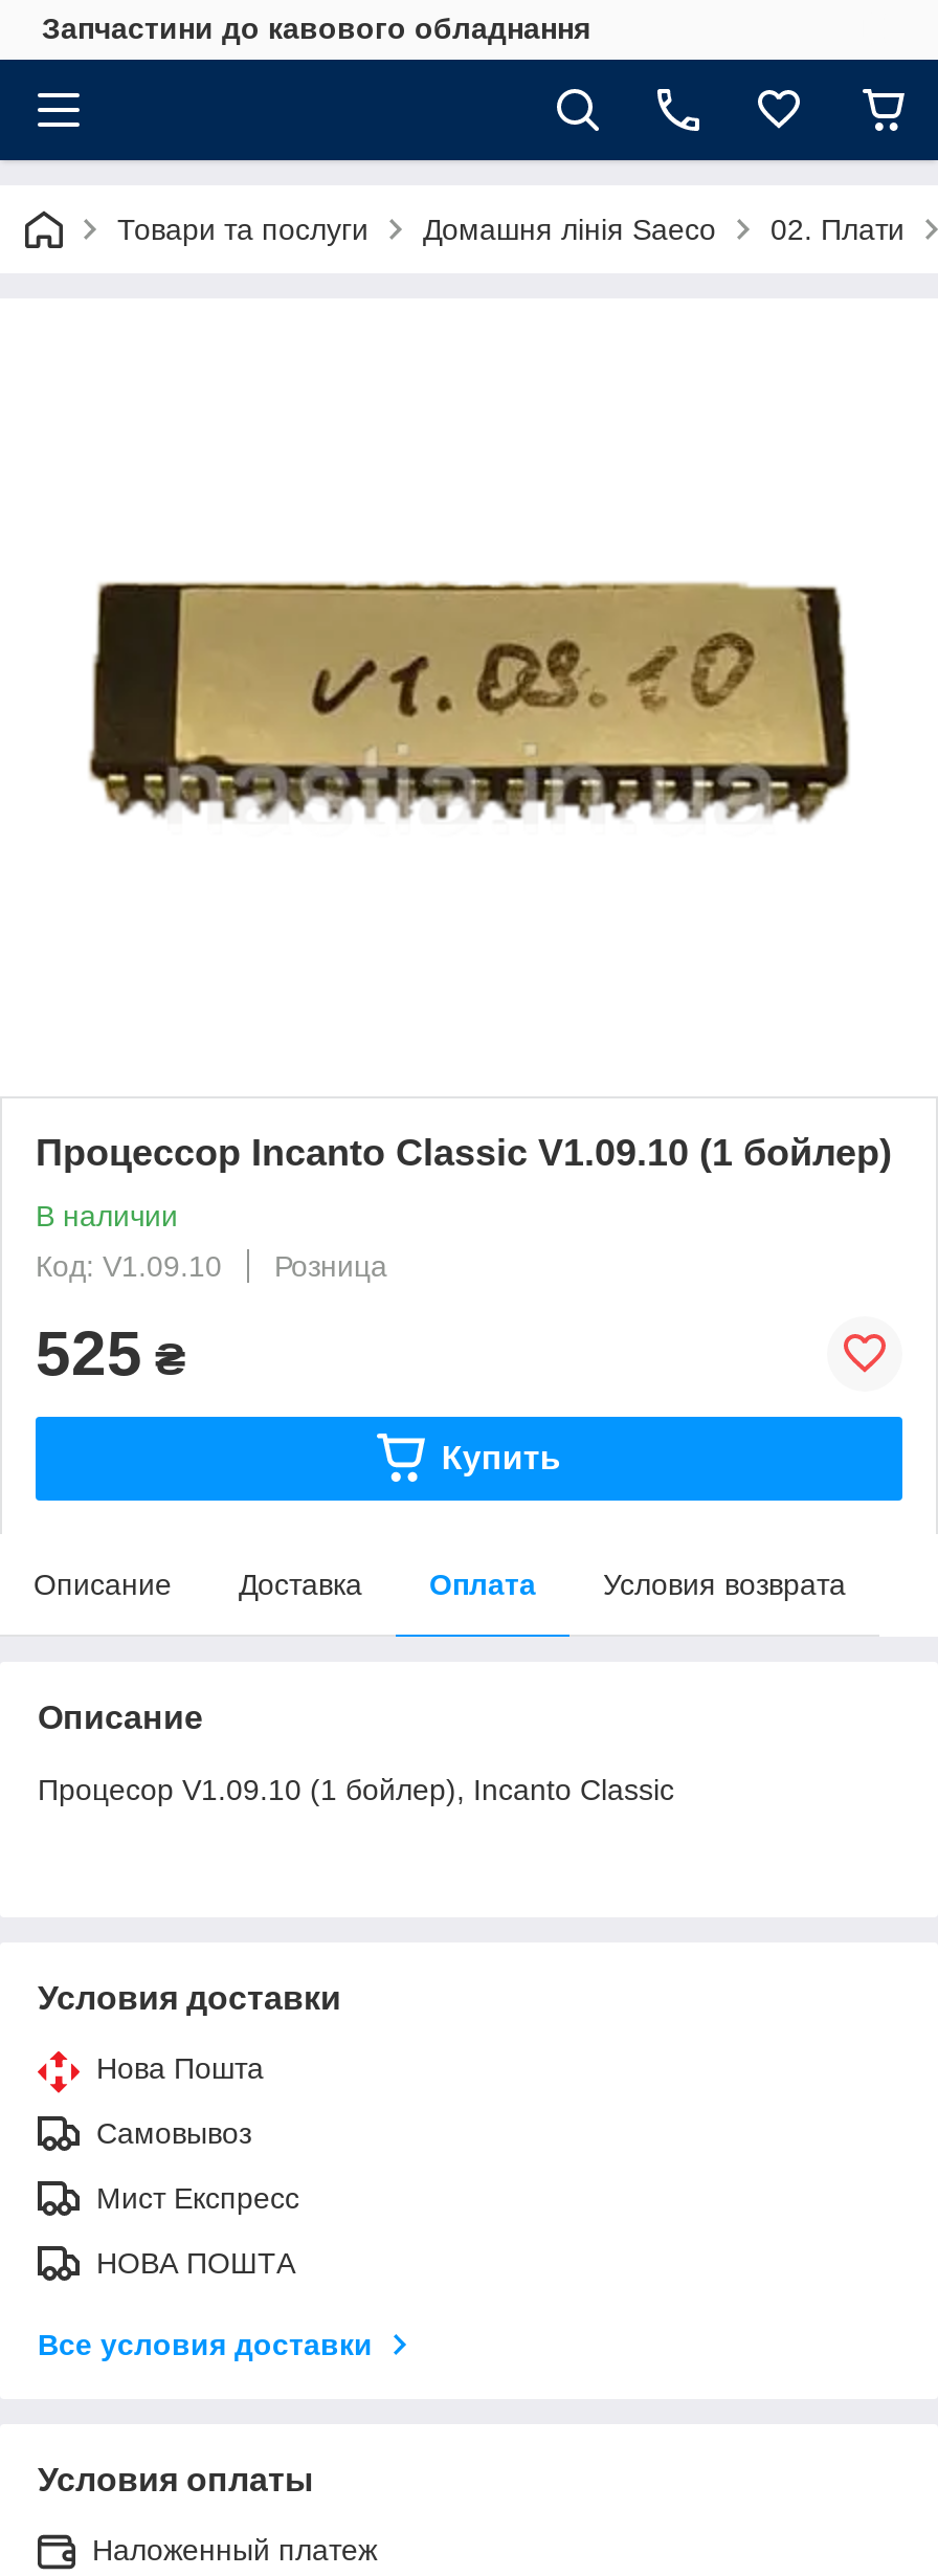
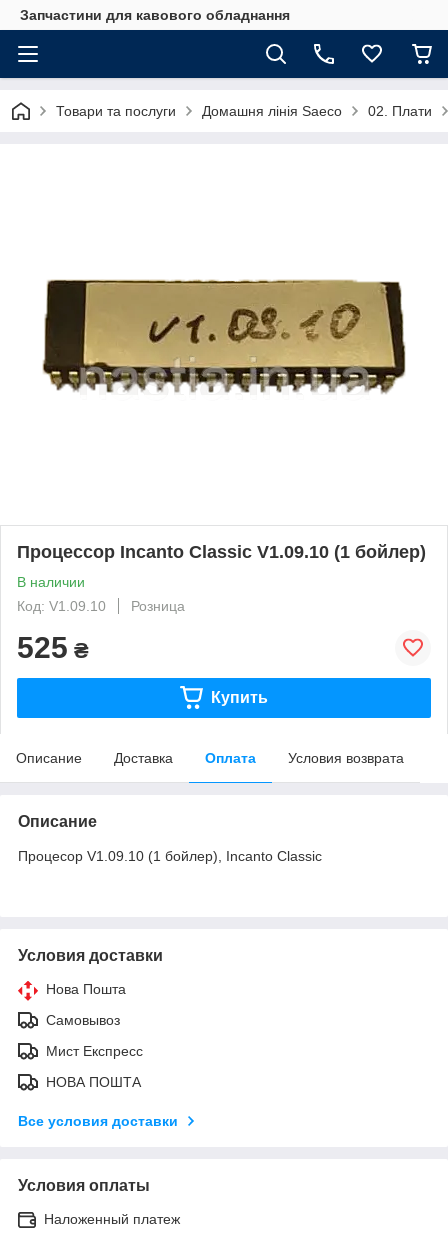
[42,12,590,45] Запчастини до кавового обладнання -> [20,7,290,23] Запчастини для кавового обладнання

